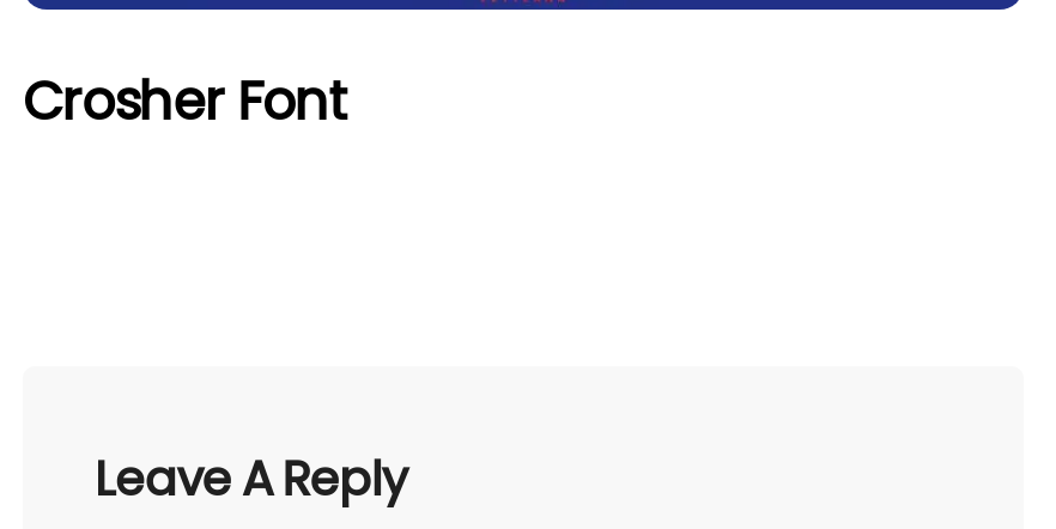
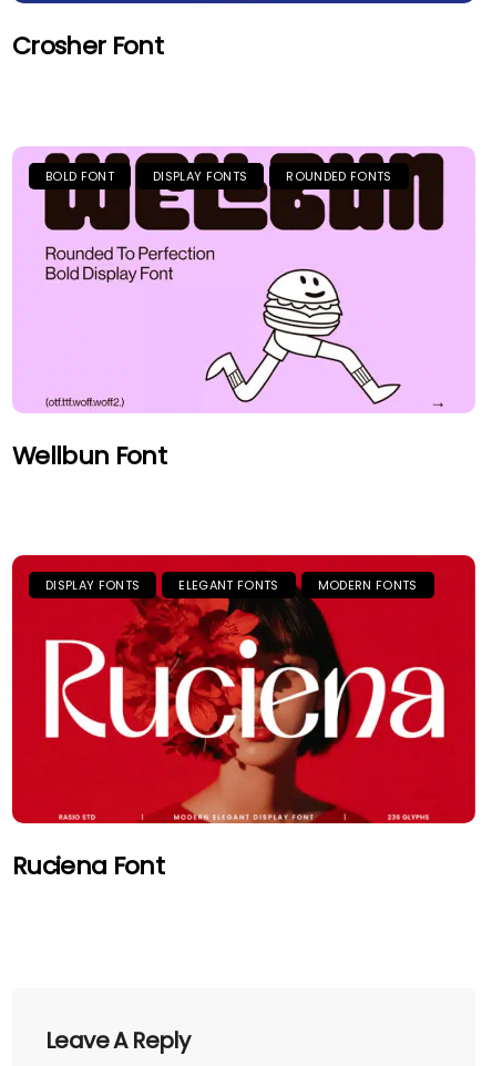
none -> [11,554,476,824] [image] | DISPLAY FONTS | ELEGANT FONTS | MODERN FONTS
none -> [12,439,166,474] Wellbun Font
none -> [12,848,164,883] Ruciena Font
none -> [13,146,474,413] [image] | BOLD FONT | DISPLAY FONTS | ROUNDED FONTS

